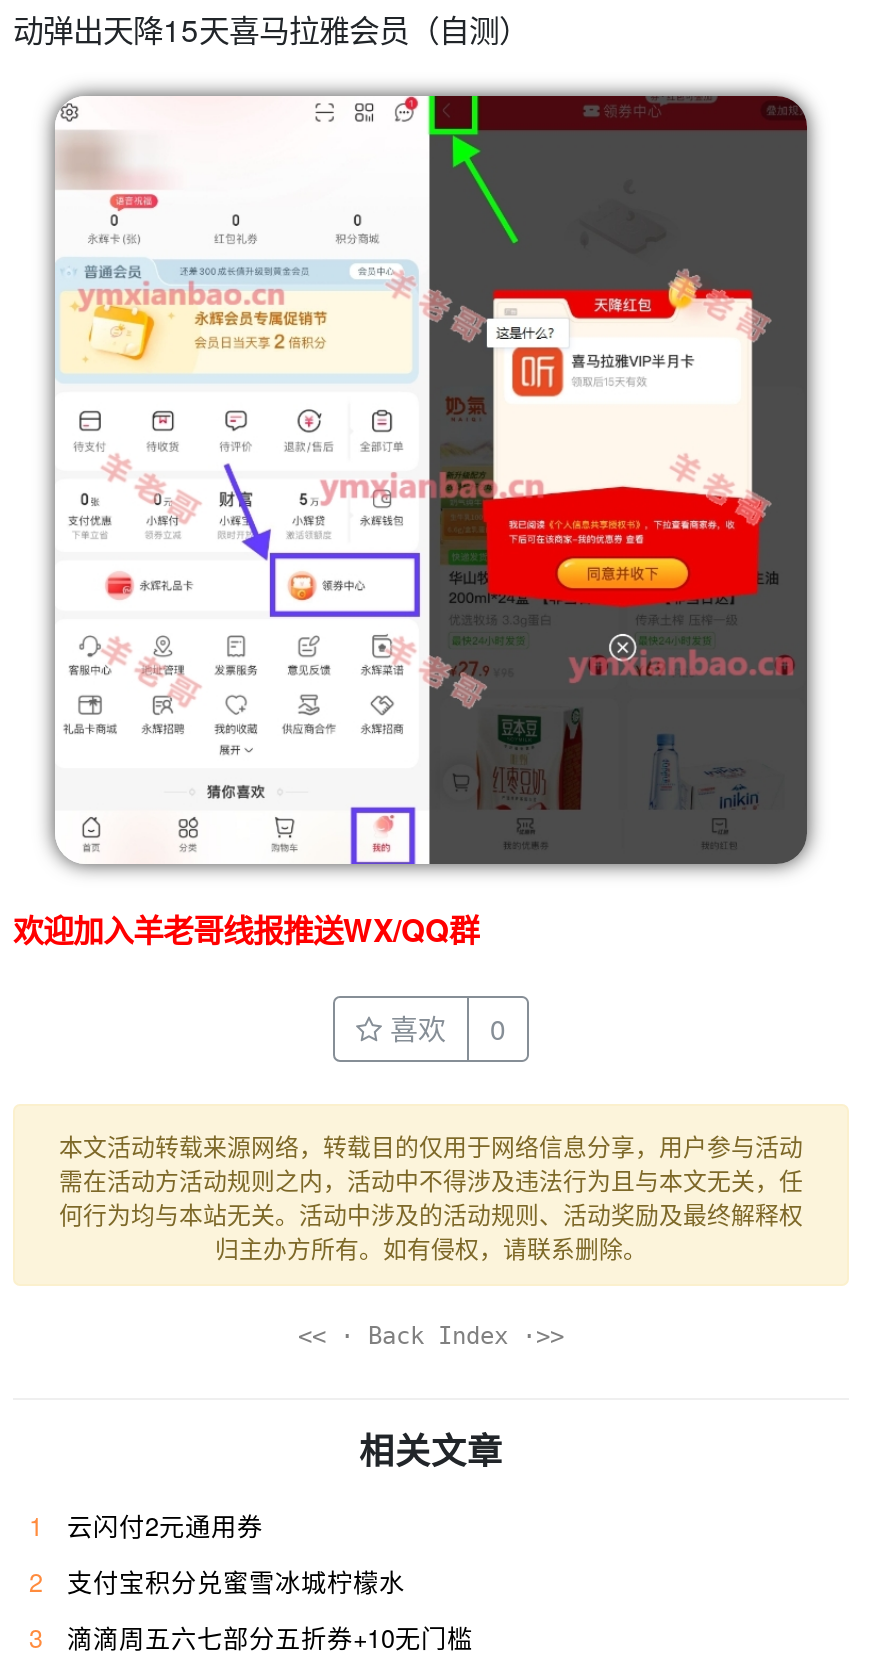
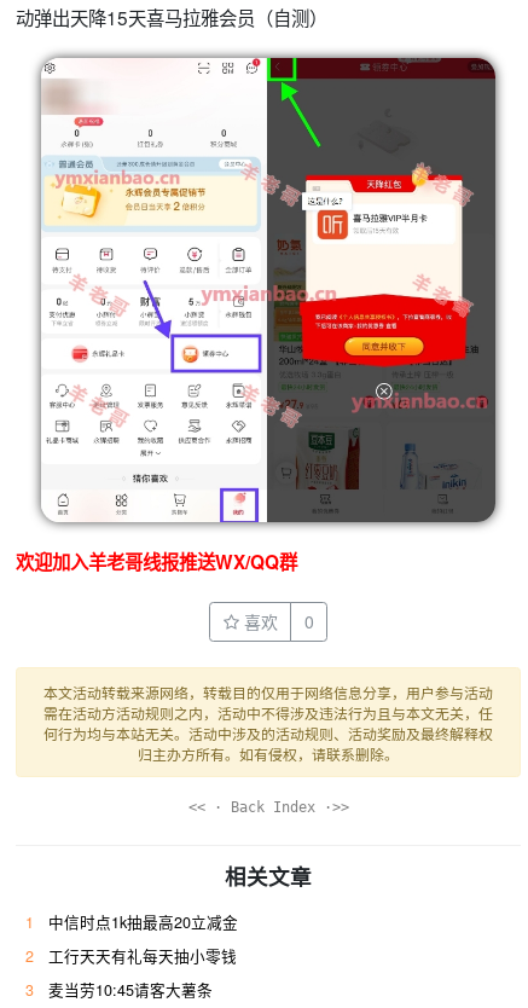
[67,1508,263,1544] 云闪付2元通用券 -> [48,911,238,933] 中信时点1k抽最高20立减金
[67,1564,405,1600] 支付宝积分兑蜜雪冰城柠檬水 -> [48,945,237,967] 工行天天有礼每天抽小零钱
[67,1620,473,1656] 滴滴周五六七部分五折券+10无门槛 -> [48,979,213,1001] 麦当劳10:45请客大薯条

